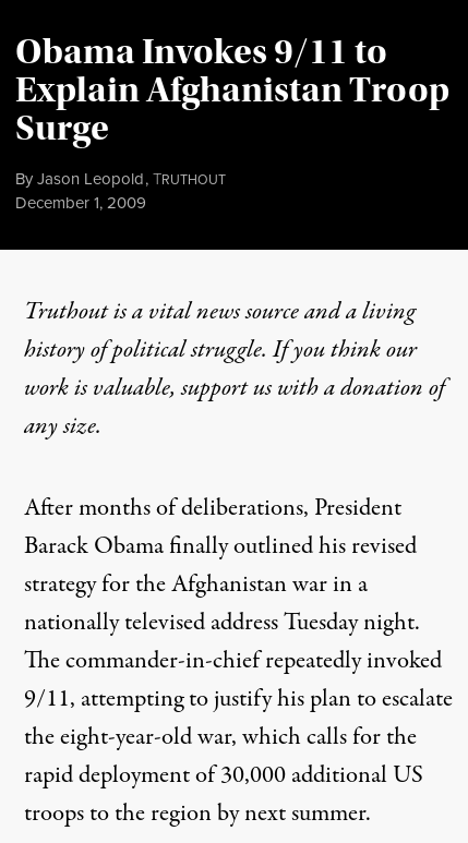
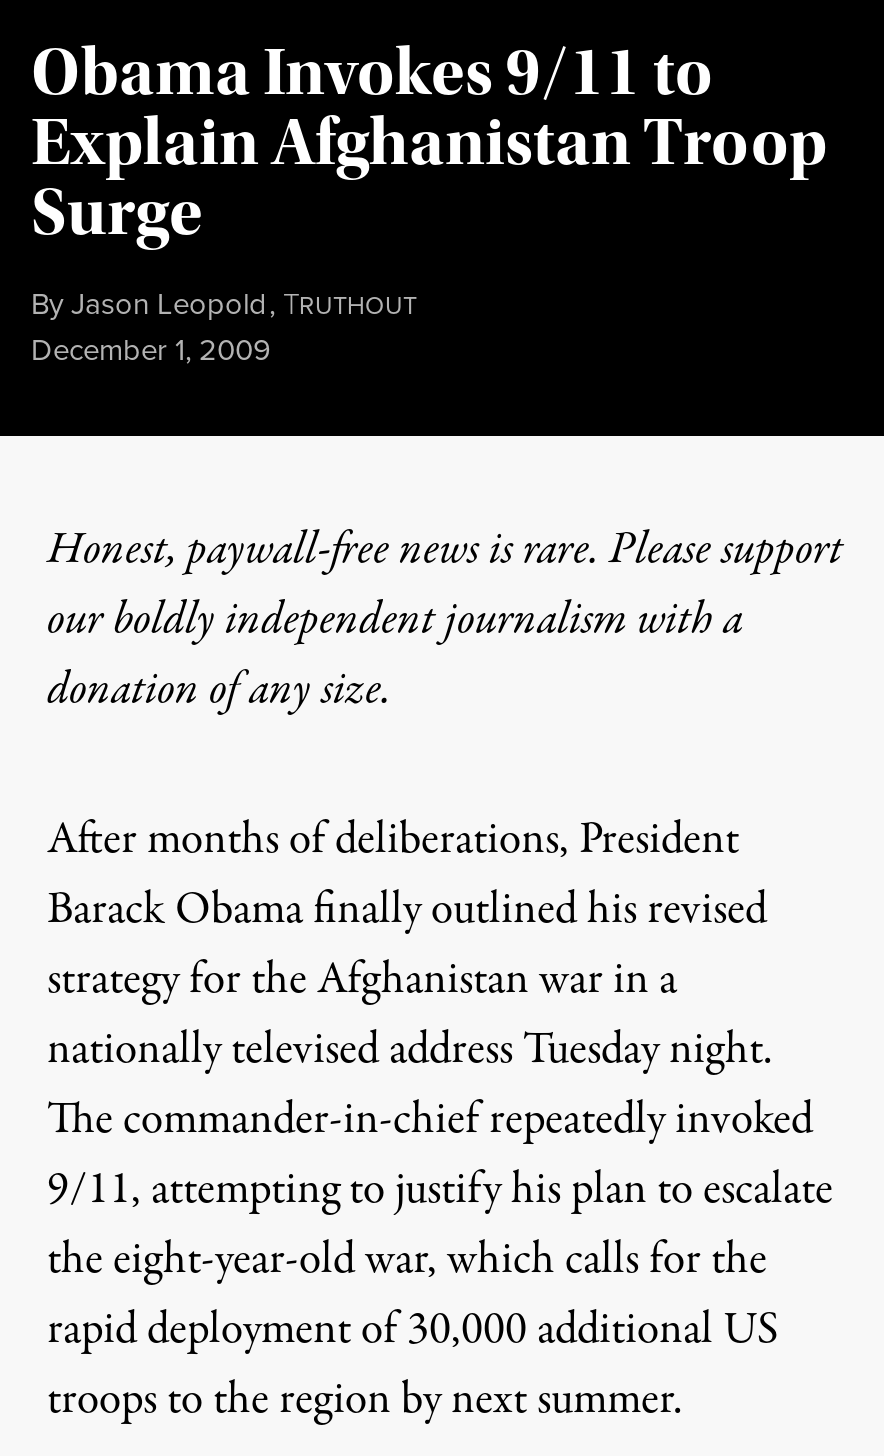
[24,294,445,444] Truthout is a vital news source and a living | history of political struggle. If you think our | work is valuable, support us with a donation of | any size. -> [47,517,843,721] Honest, paywall-free news is rare. Please support | our boldly independent journalism with a | donation of any size.

